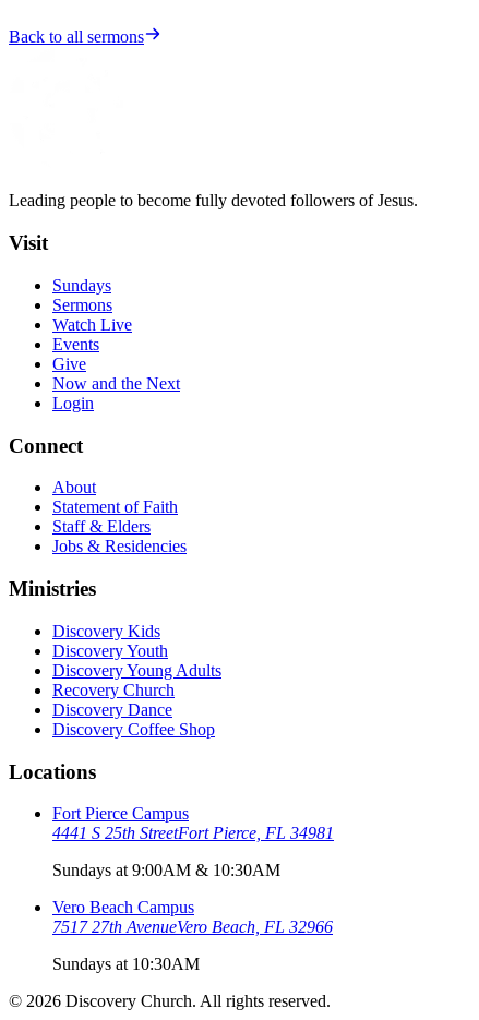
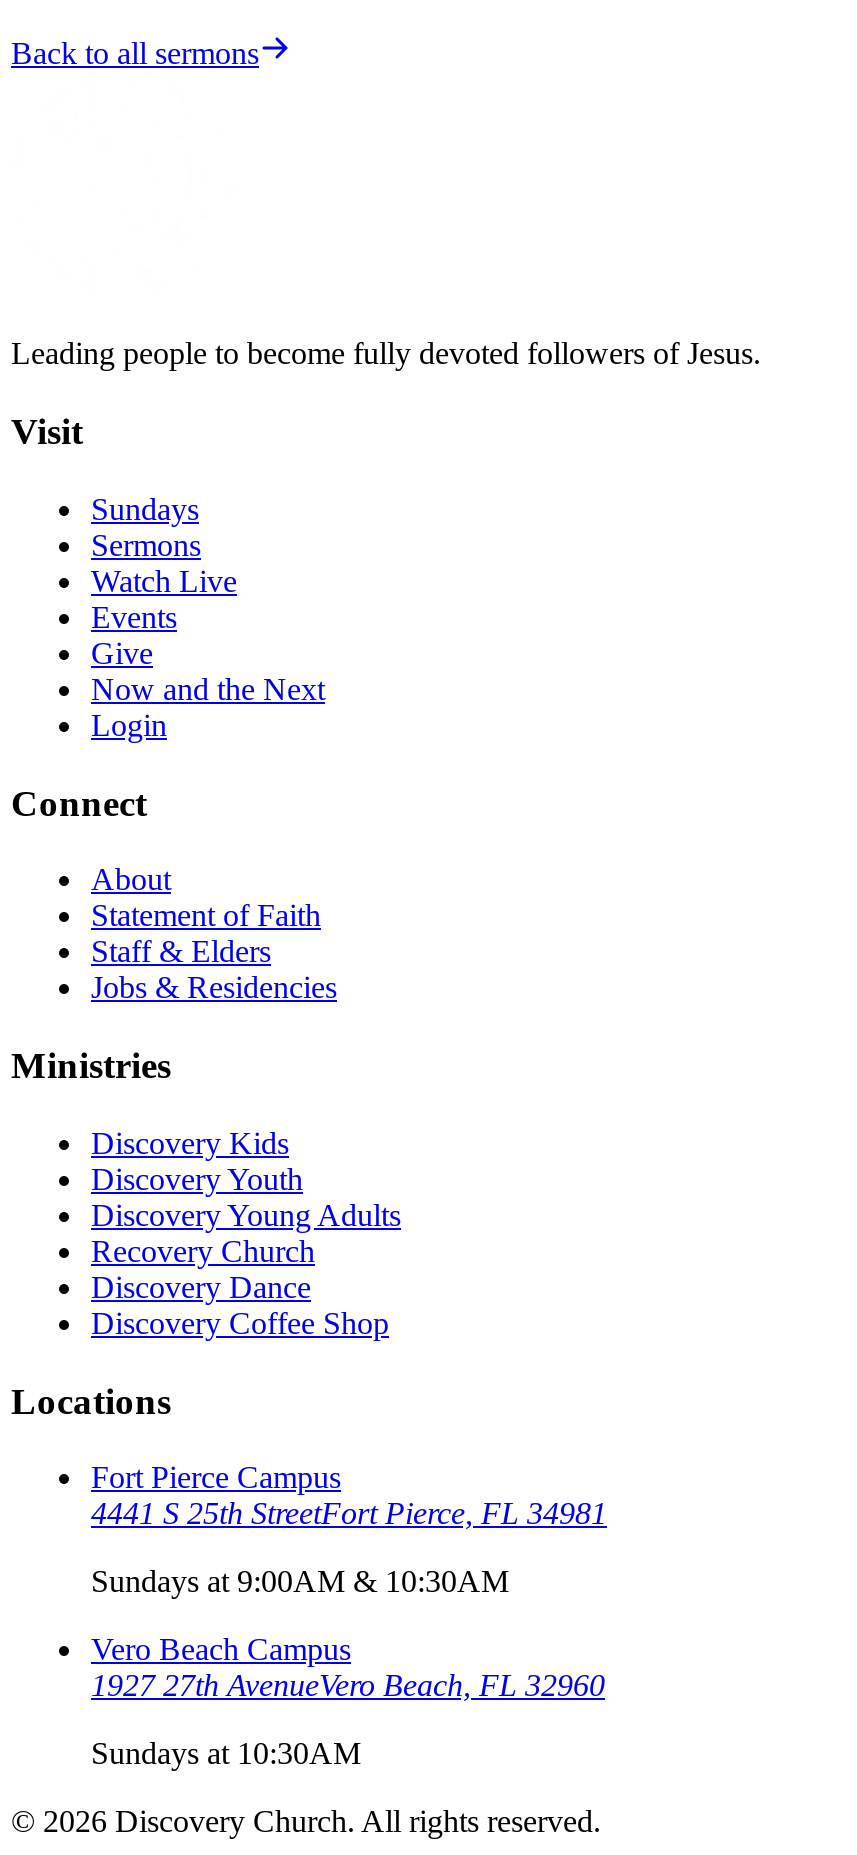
[52,918,333,936] 7517 27th AvenueVero Beach, FL 32966 -> [91,1668,605,1702] 1927 27th AvenueVero Beach, FL 32960

